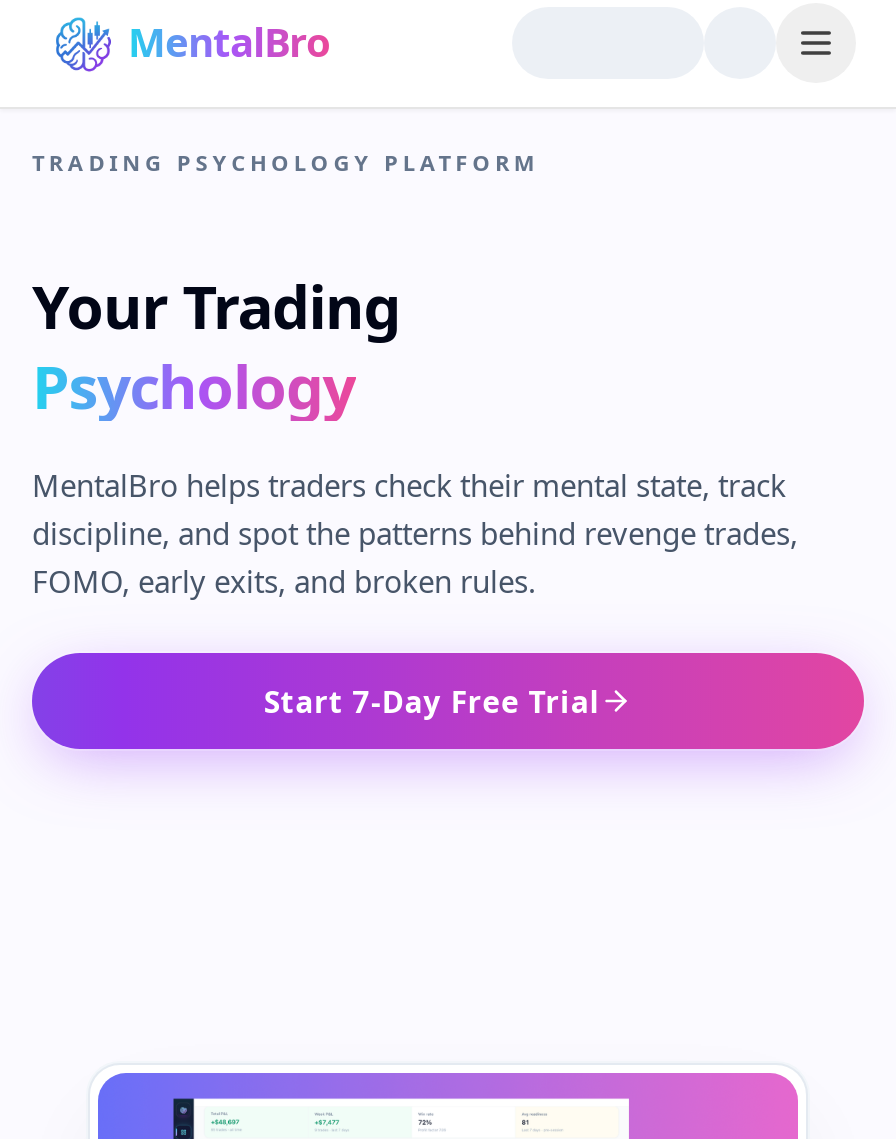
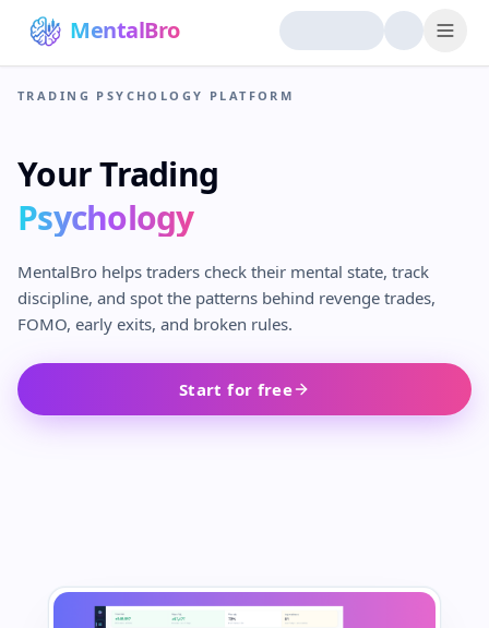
[264,680,600,720] Start 7-Day Free Trial -> [179,378,293,400] Start for free

